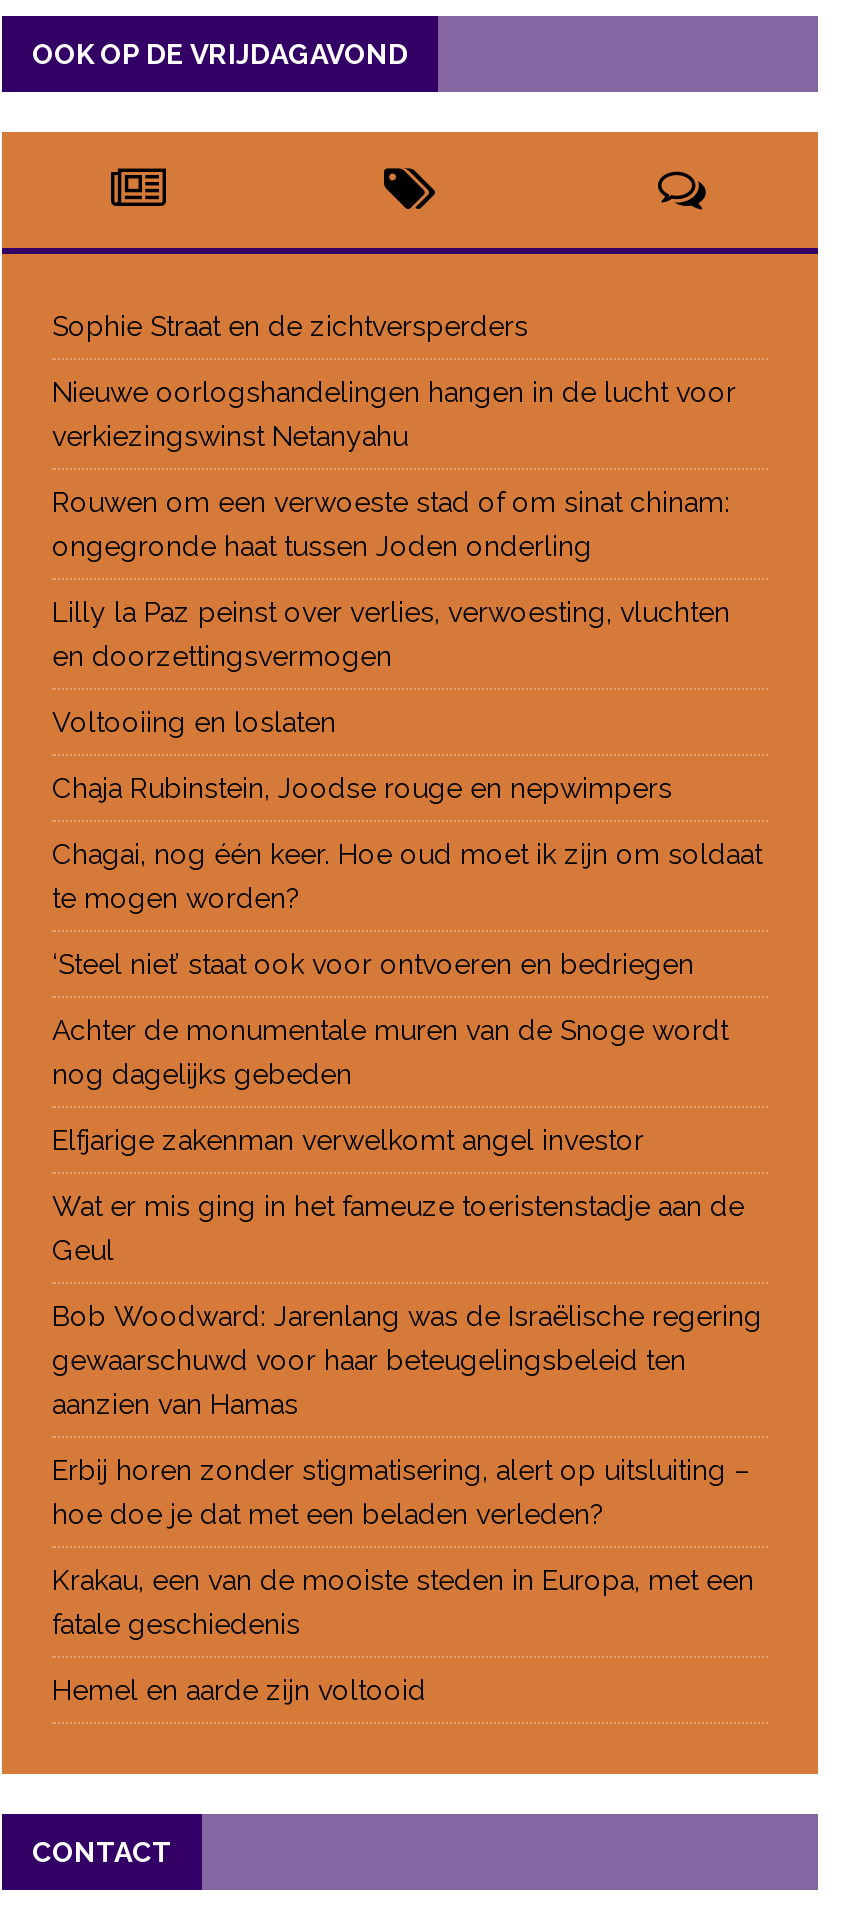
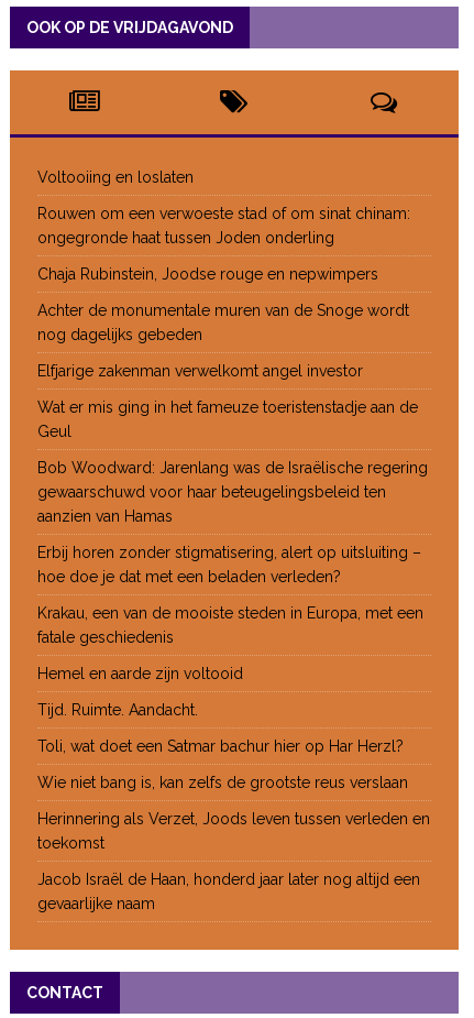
[52,310,736,452] Sophie Straat en de zichtversperders | Nieuwe oorlogshandelingen hangen in de lucht voor | verkiezingswinst Netanyahu -> none
moved [52,486,730,562] -> [37,205,410,247]: Rouwen om een verwoeste stad of om sinat chinam: | ongegronde haat tussen Joden onderling
[52,596,730,672] Lilly la Paz peinst over verlies, verwoesting, vluchten | en doorzettingsvermogen -> none
moved [52,706,336,738] -> [37,169,194,187]: Voltooiing en loslaten
moved [52,772,672,804] -> [37,266,378,283]: Chaja Rubinstein, Joodse rouge en nepwimpers
[52,838,762,980] Chagai, nog één keer. Hoe oud moet ik zijn om soldaat | te mogen worden? | ‘Steel niet’ staat ook voor ontvoeren en bedriegen -> none
moved [52,1014,762,1706] -> [37,302,428,683]: Achter de monumentale muren van de Snoge wordt | nog dagelijks gebeden | Elfjarige zakenman verwelkomt angel investor | ... | fatale geschiedenis | Hemel en aarde zijn voltooid
none -> [37,702,430,913] Tijd. Ruimte. Aandacht. | Toli, wat doet een Satmar bachur hier op Har Herzl? | Wie niet bang is, kan zelfs de grootste reus verslaan | Herinnering als Verzet, Joods leven tussen verleden en | toekomst | Jacob Israël de Haan, honderd jaar later nog altijd een | gevaarlijke naam

